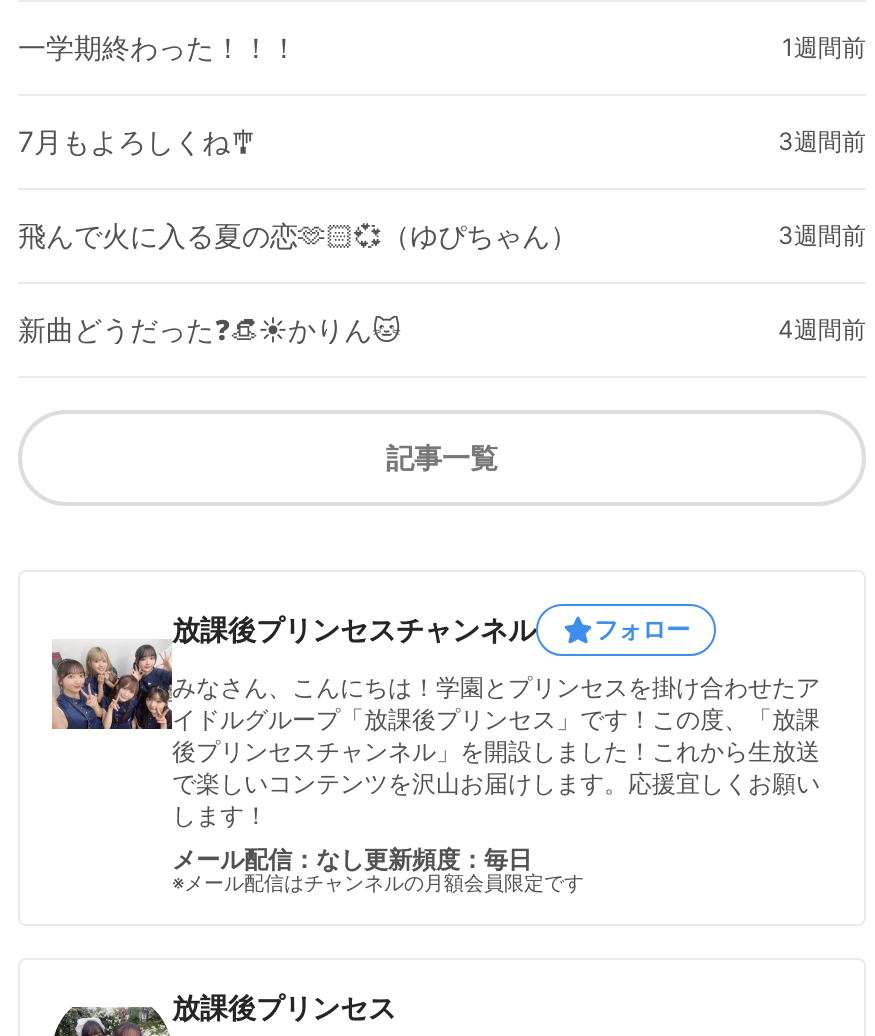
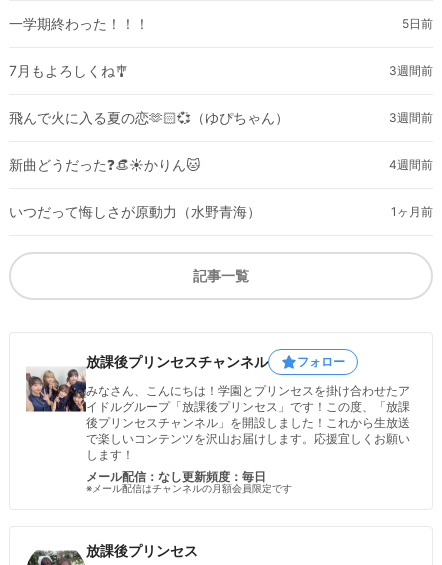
[782,32,866,62] 1週間前 -> [402,16,433,31] 5日前
none -> [9,203,433,220] いつだって悔しさが原動力（水野青海） | 1ヶ月前

